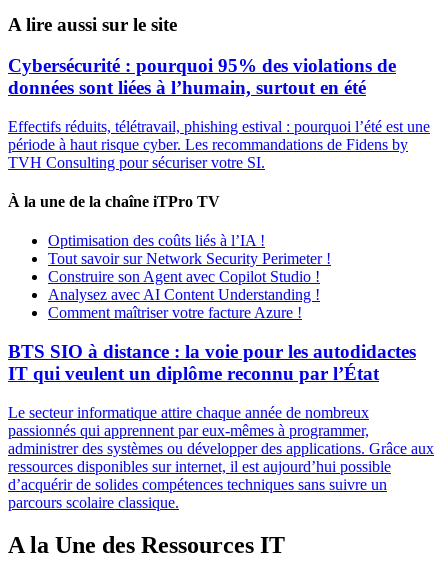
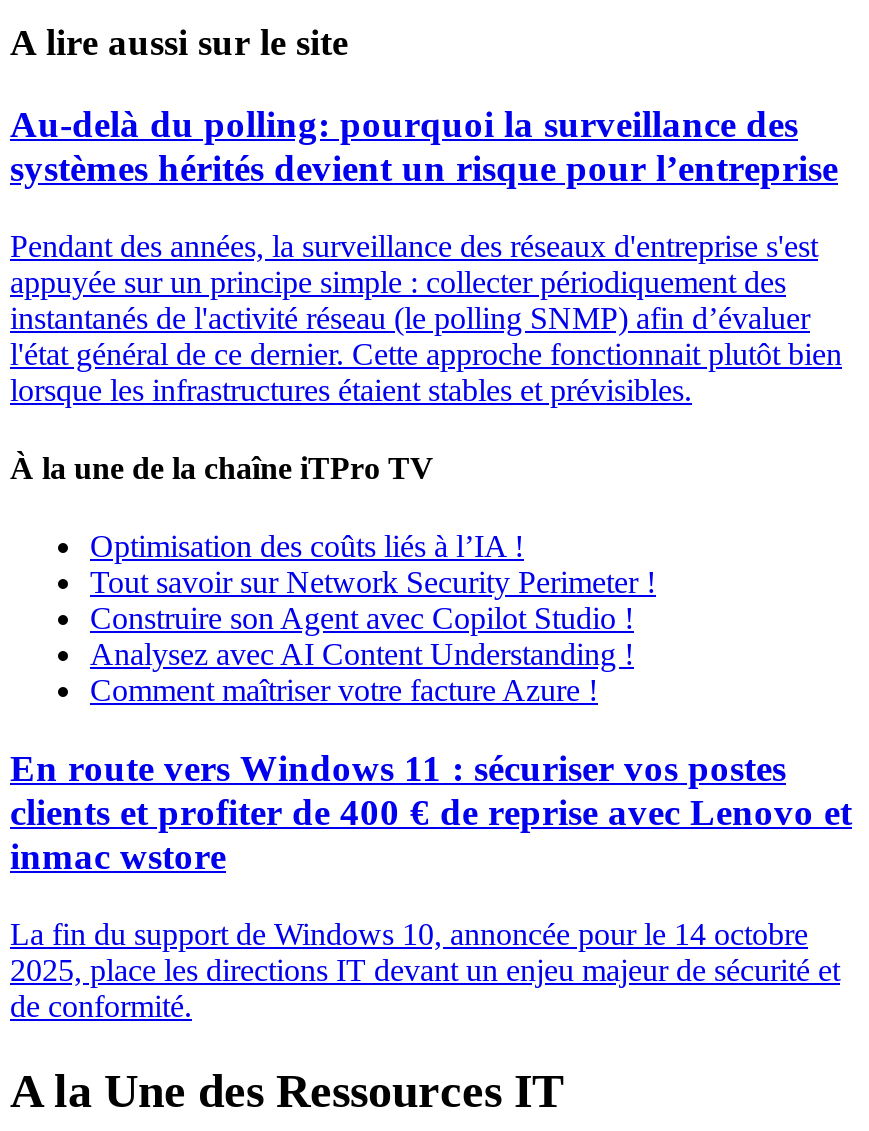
[8,55,396,98] Cybersécurité : pourquoi 95% des violations de | données sont liées à l’humain, surtout en été -> [10,103,838,189] Au-delà du polling: pourquoi la surveillance des | systèmes hérités devient un risque pour l’entreprise
[8,118,430,171] Effectifs réduits, télétravail, phishing estival : pourquoi l’été est une | période à haut risque cyber. Les recommandations de Fidens by | TVH Consulting pour sécuriser votre SI. -> [10,229,842,407] Pendant des années, la surveillance des réseaux d'entreprise s'est | appuyée sur un principe simple : collecter périodiquement des | instantanés de l'activité réseau (le polling SNMP) afin d’évaluer | l'état général de ce dernier. Cette approche fonctionnait plutôt bien | lorsque les infrastructures étaient stables et prévisibles.
moved [8,193,331,321] -> [10,451,656,708]: À la une de la chaîne iTPro TV | Optimisation des coûts liés à l’IA ! | Tout savoir sur Network Security Perimeter ! | Construire son Agent avec Copilot Studio ! | Analysez avec AI Content Understanding ! | Comment maîtriser votre facture Azure !
[8,341,416,384] BTS SIO à distance : la voie pour les autodidactes | IT qui veulent un diplôme reconnu par l’État -> [10,747,852,877] En route vers Windows 11 : sécuriser vos postes | clients et profiter de 400 € de reprise avec Lenovo et | inmac wstore
[8,404,434,511] Le secteur informatique attire chaque année de nombreux | passionnés qui apprennent par eux-mêmes à programmer, | administrer des systèmes ou développer des applications. Grâce aux | ressources disponibles sur internet, il est aujourd’hui possible | d’acquérir de solides compétences techniques sans suivre un | parcours scolaire classique. -> [10,917,840,1023] La fin du support de Windows 10, annoncée pour le 14 octobre | 2025, place les directions IT devant un enjeu majeur de sécurité et | de conformité.

